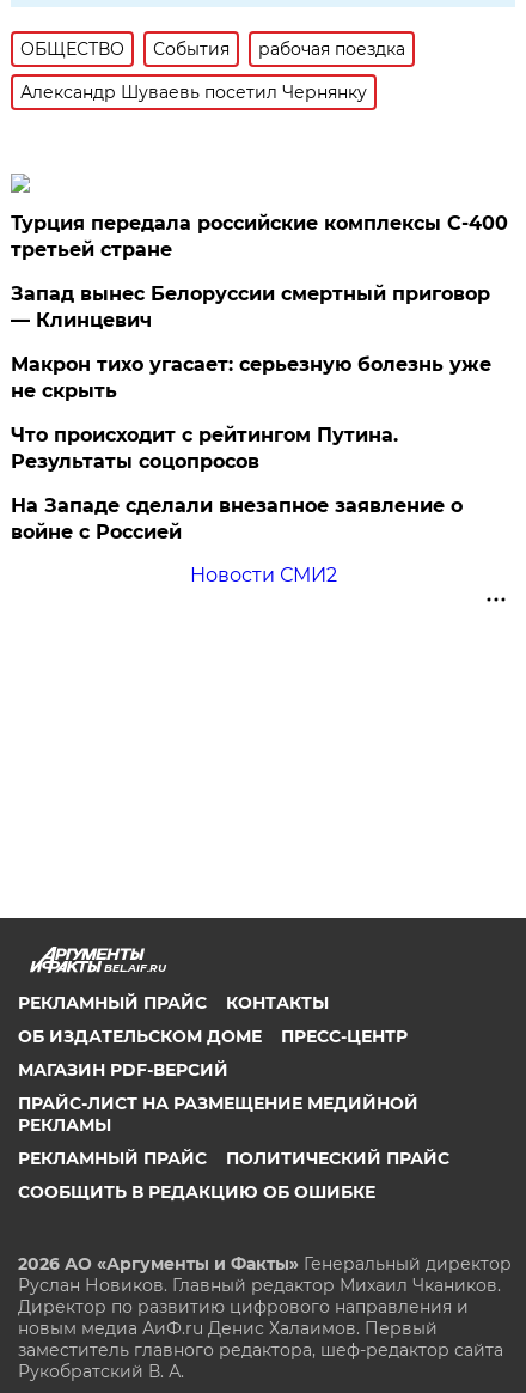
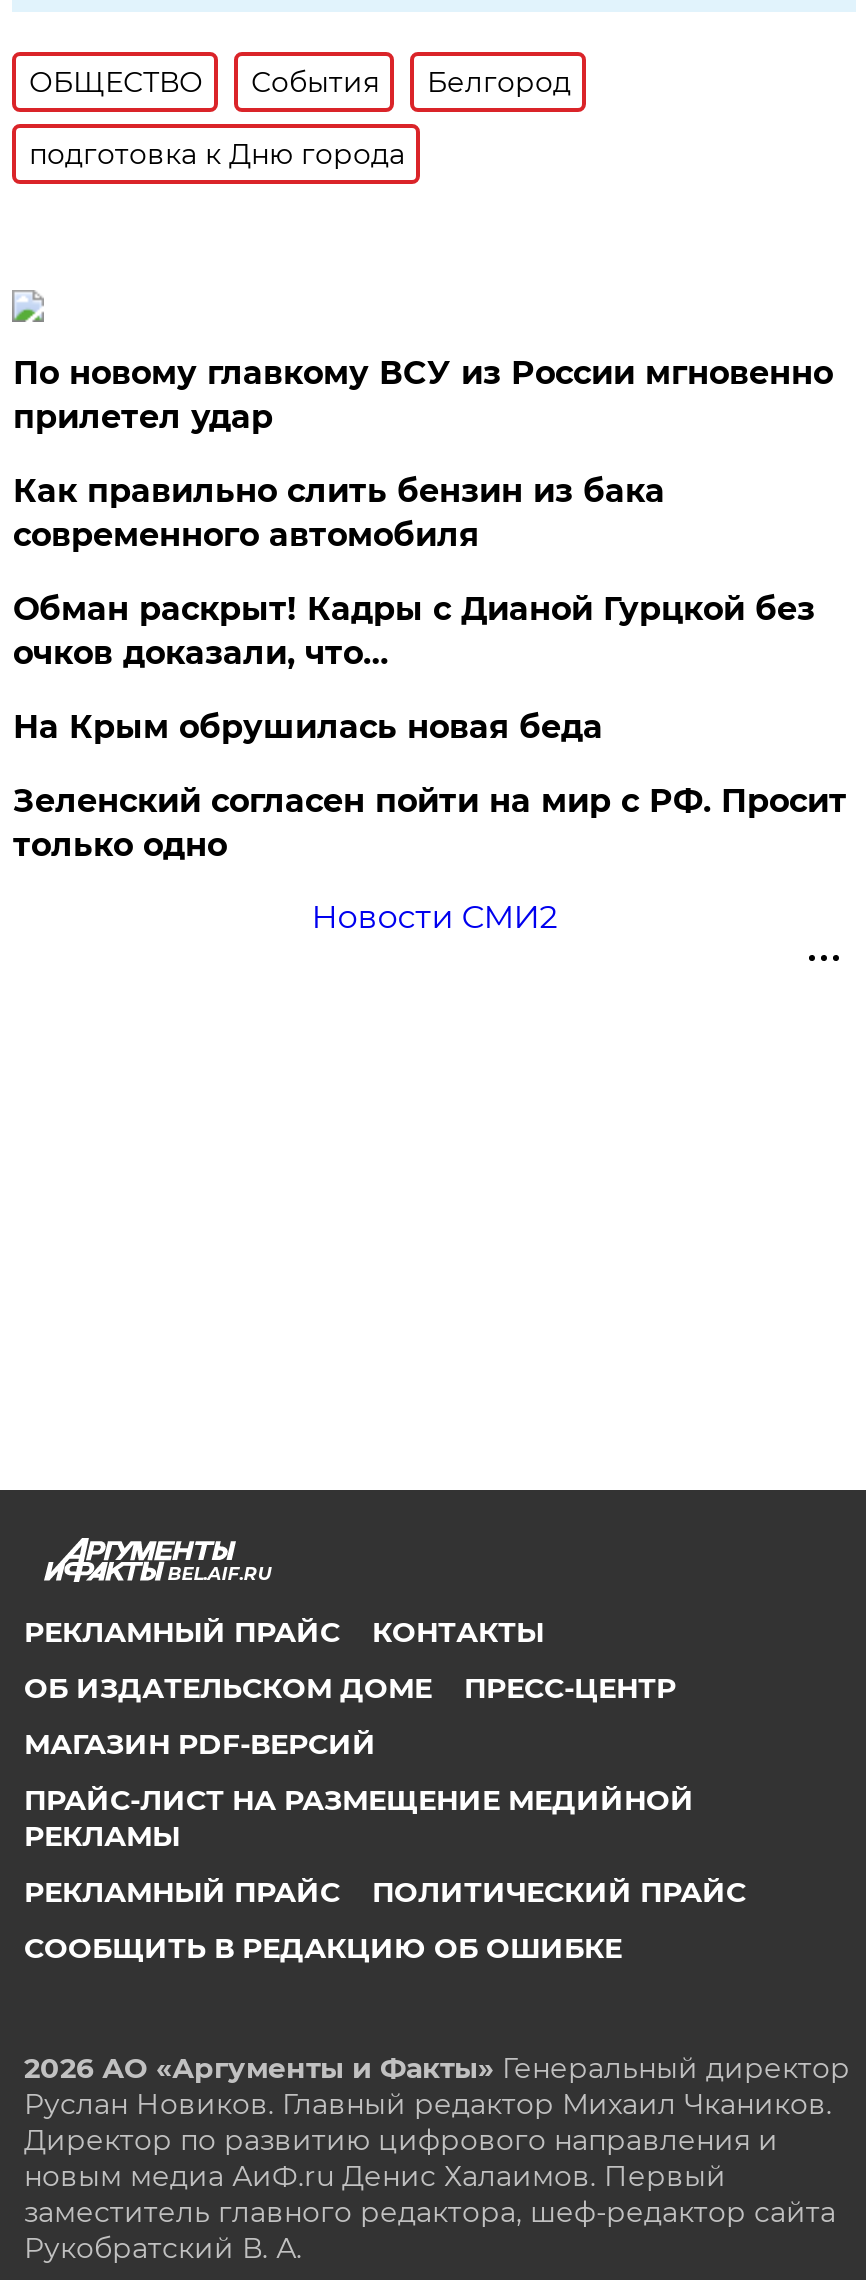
[259,38,406,60] рабочая поездка -> [427,64,571,100] Белгород
[21,81,367,103] Александр Шуваевь посетил Чернянку -> [29,136,405,172] подготовка к Дню города
[11,212,509,261] Турция передала российские комплексы С-400 | третьей стране -> [13,354,833,436] По новому главкому ВСУ из России мгновенно | прилетел удар
[11,282,491,331] Запад вынес Белоруссии смертный приговор | — Клинцевич -> [13,472,665,554] Как правильно слить бензин из бака | современного автомобиля
[11,353,492,402] Макрон тихо угасает: серьезную болезнь уже | не скрыть -> [13,590,815,672] Обман раскрыт! Кадры с Дианой Гурцкой без | очков доказали, что…
[11,424,399,473] Что происходит с рейтингом Путина. | Результаты соцопросов -> [13,708,603,746] На Крым обрушилась новая беда
[11,494,463,543] На Западе сделали внезапное заявление о | войне с Россией -> [13,782,847,864] Зеленский согласен пойти на мир с РФ. Просит | только одно

